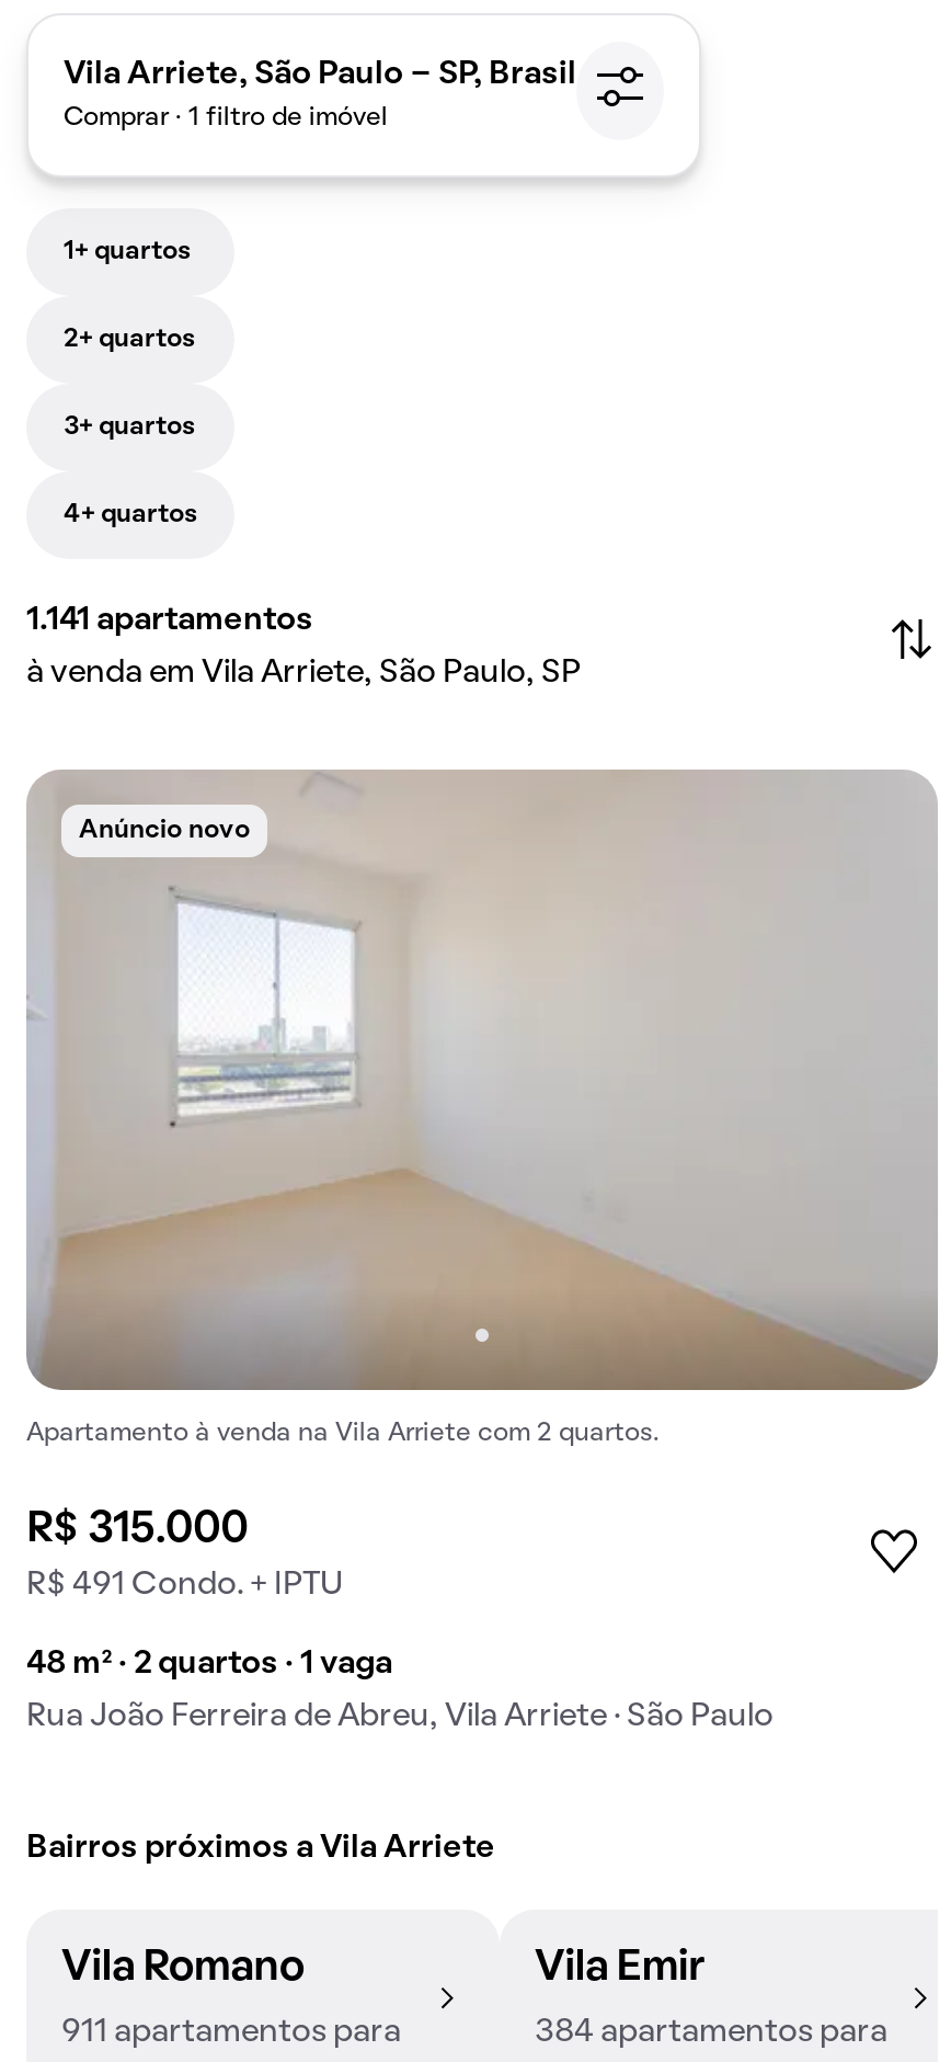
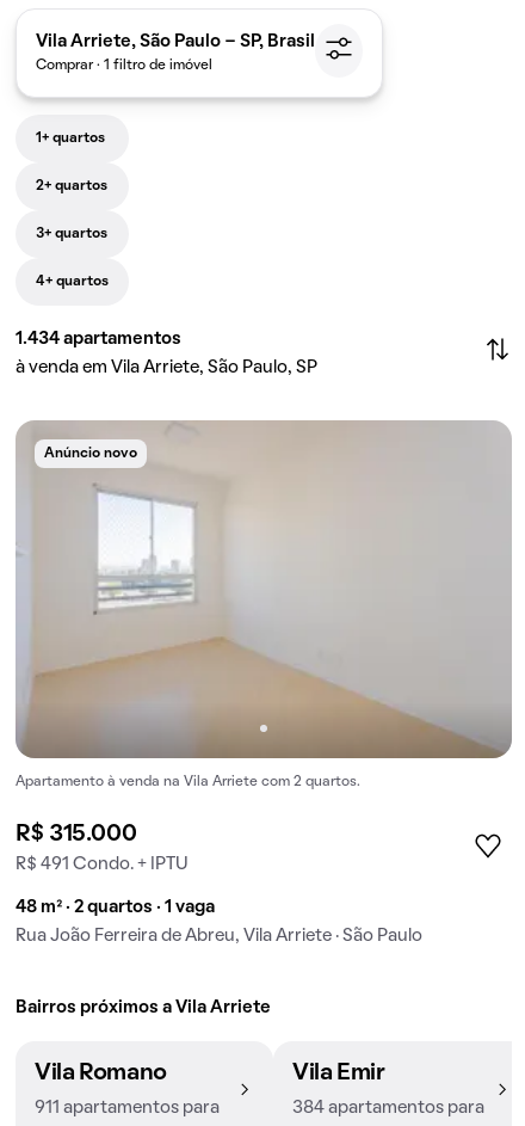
[26,605,313,636] 1.141 apartamentos -> [16,331,181,347] 1.434 apartamentos

